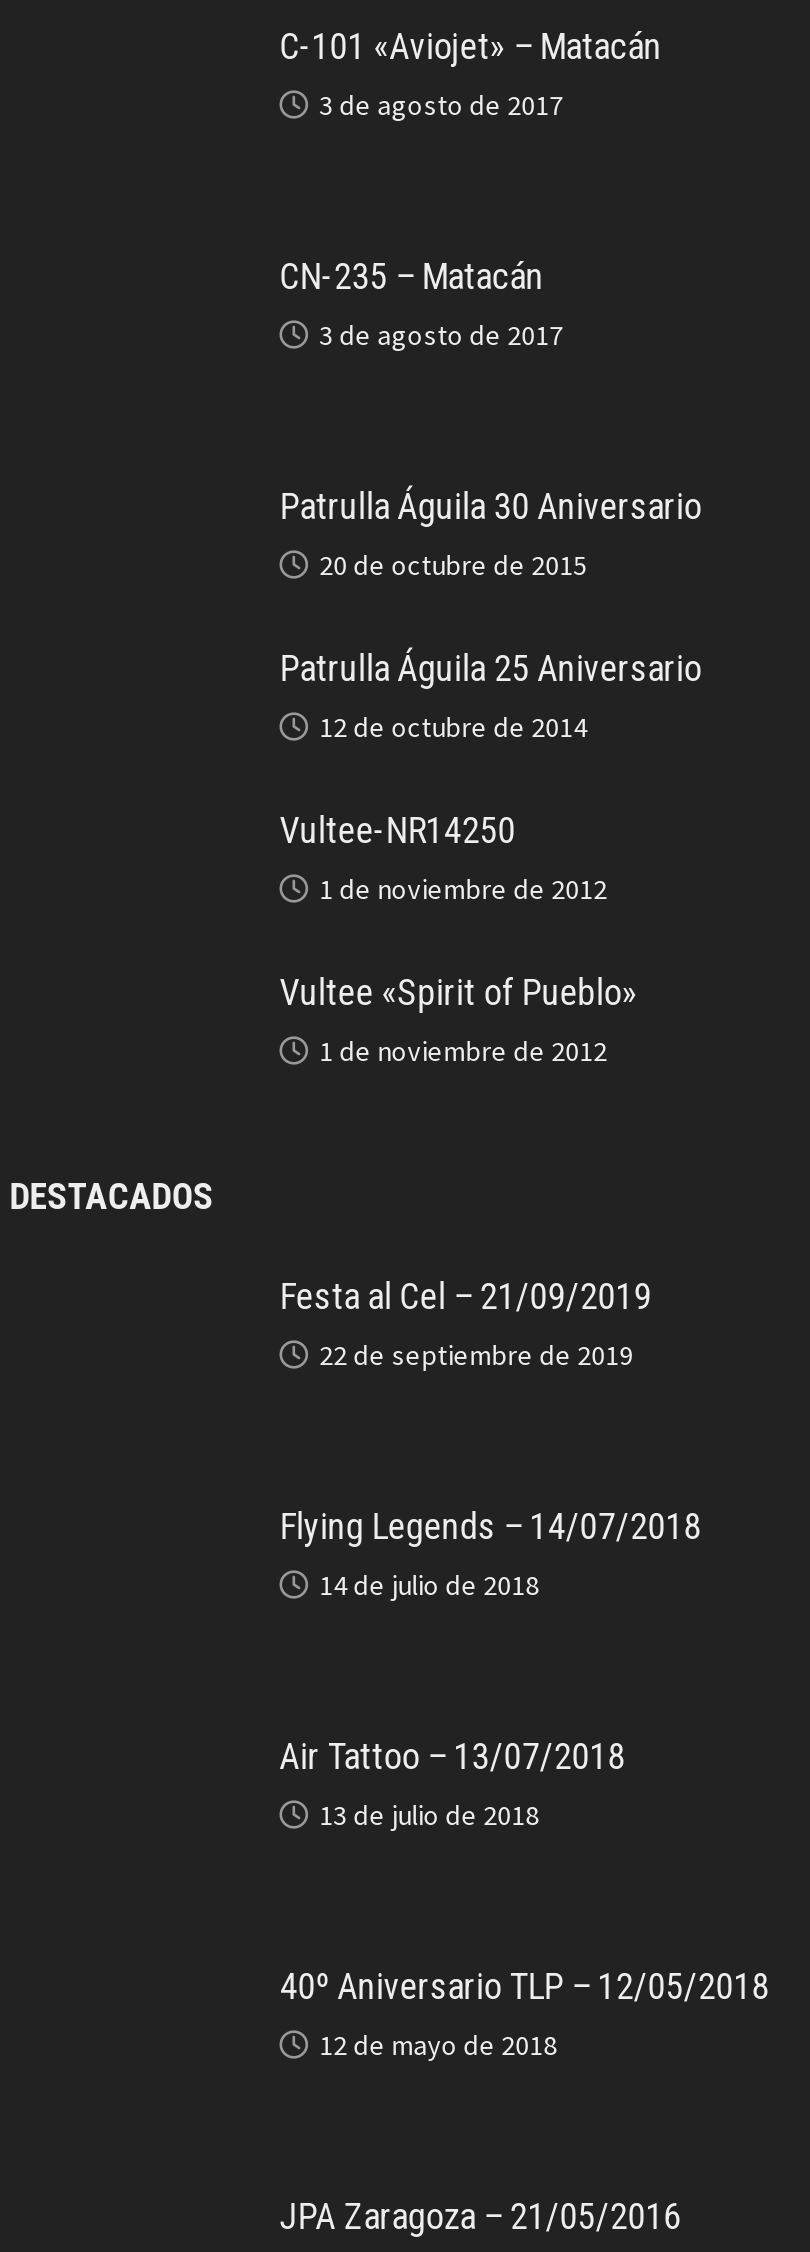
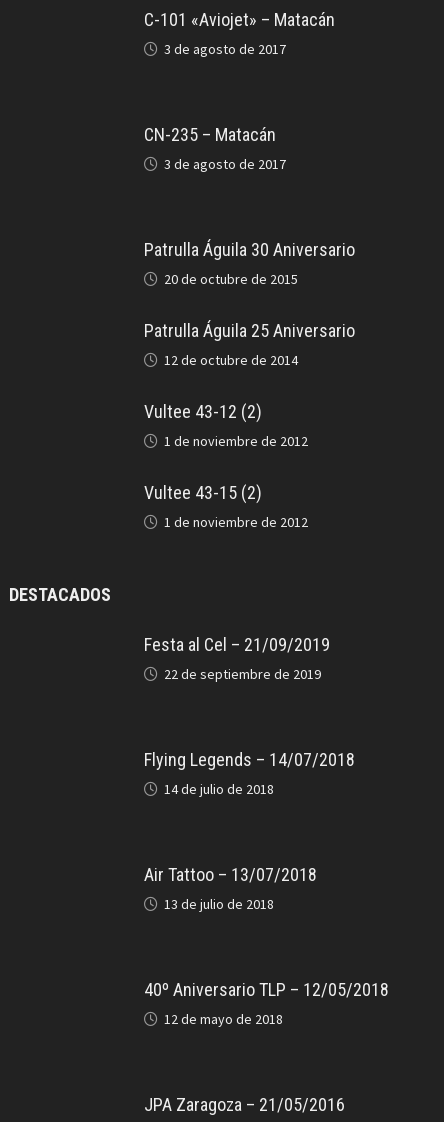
[280,810,516,852] Vultee-NR14250 -> [144,401,262,422] Vultee 43-12 (2)
[280,972,638,1014] Vultee «Spirit of Pueblo» -> [144,482,262,503] Vultee 43-15 (2)

